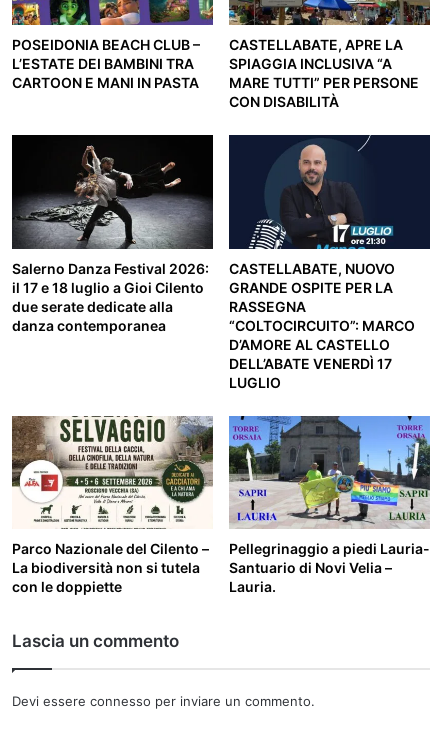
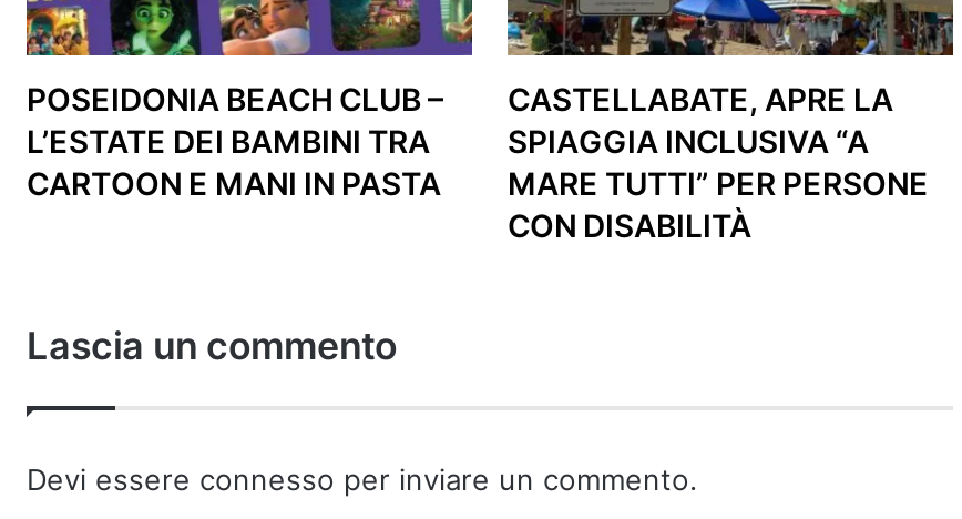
[11,134,213,334] [image] | Salerno Danza Festival 2026: | il 17 e 18 luglio a Gioi Cilento | due serate dedicate alla | danza contemporanea -> none
[229,134,430,391] [image] | CASTELLABATE, NUOVO | GRANDE OSPITE PER LA | RASSEGNA | “COLTOCIRCUITO”: MARCO | D’AMORE AL CASTELLO | DELL’ABATE VENERDÌ 17 | LUGLIO -> none
[12,415,213,595] [image] | Parco Nazionale del Cilento – | La biodiversità non si tutela | con le doppiette -> none
[228,415,431,595] [image] | Pellegrinaggio a piedi Lauria- | Santuario di Novi Velia – | Lauria. -> none

